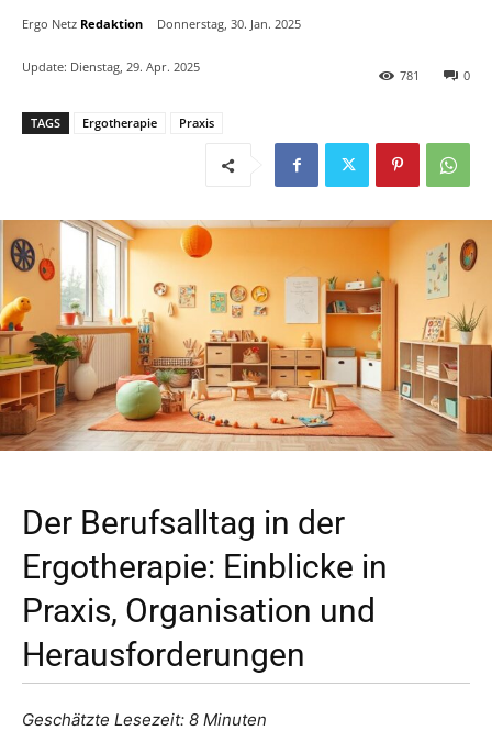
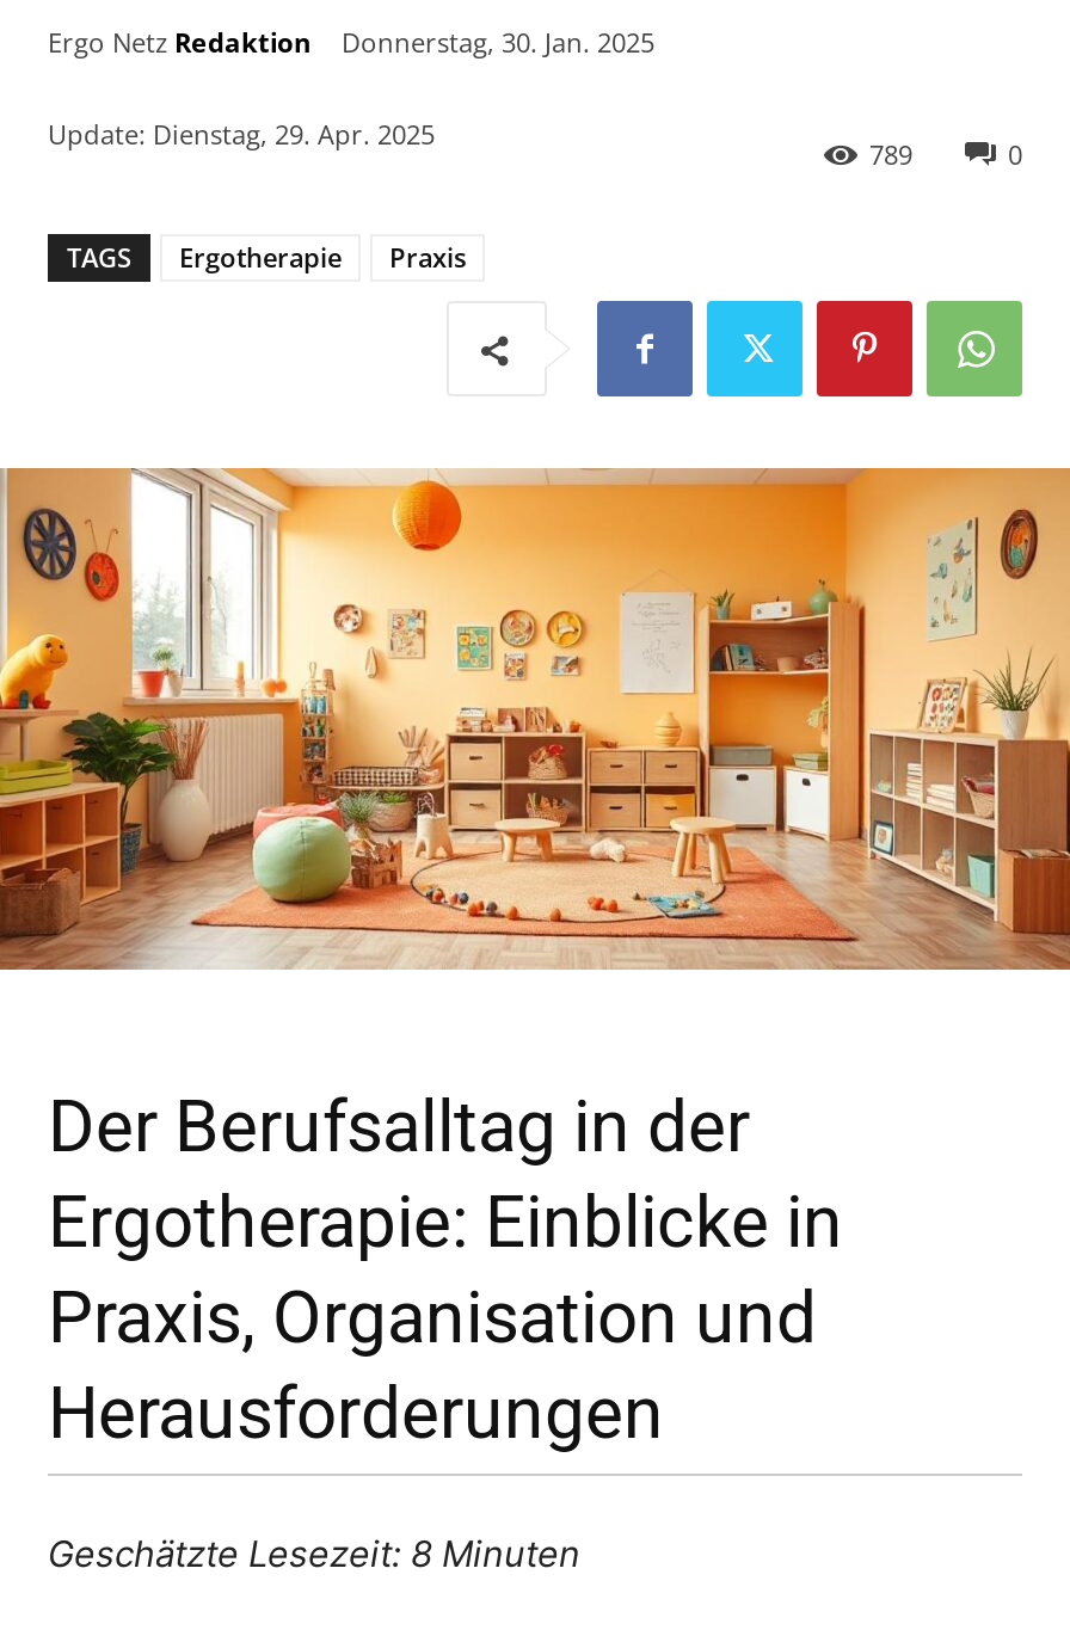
[400,67,420,84] 781 -> [869,136,912,172] 789

